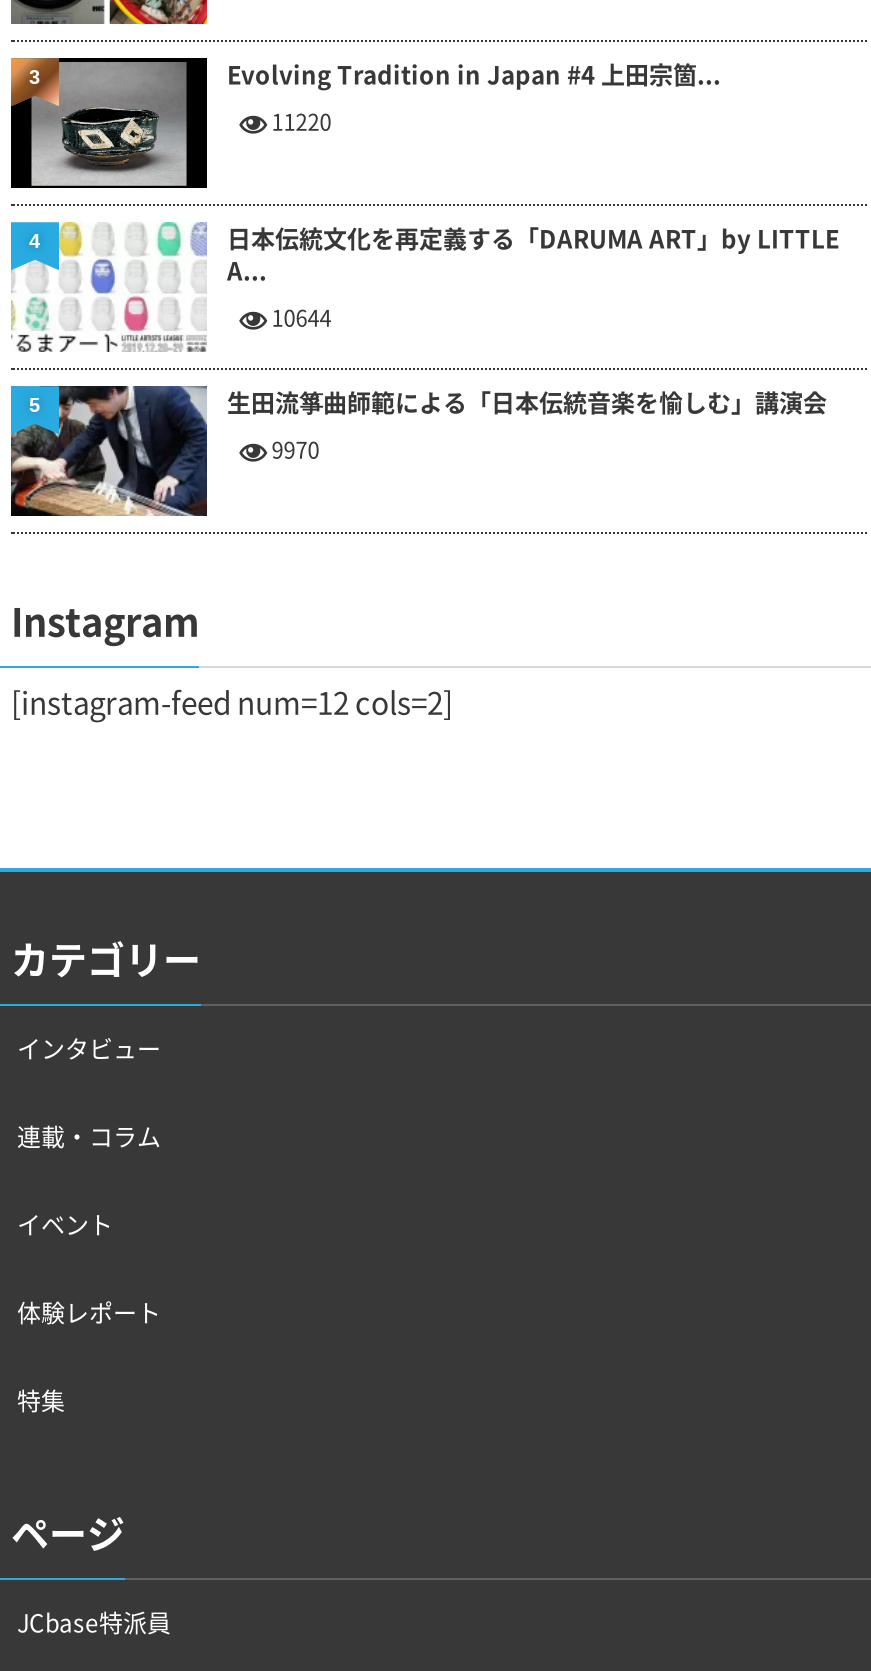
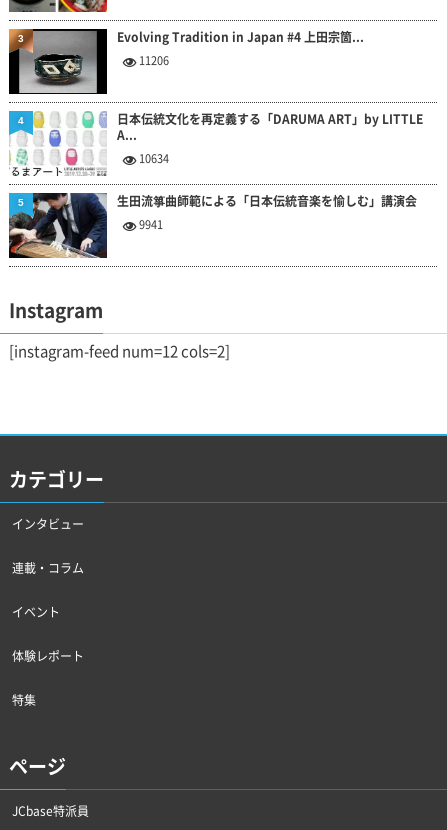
[271,104,331,138] 11220 -> [139,52,169,69] 11206
[271,300,331,334] 10644 -> [139,150,169,167] 10634
[271,432,319,466] 9970 -> [139,216,163,233] 9941

